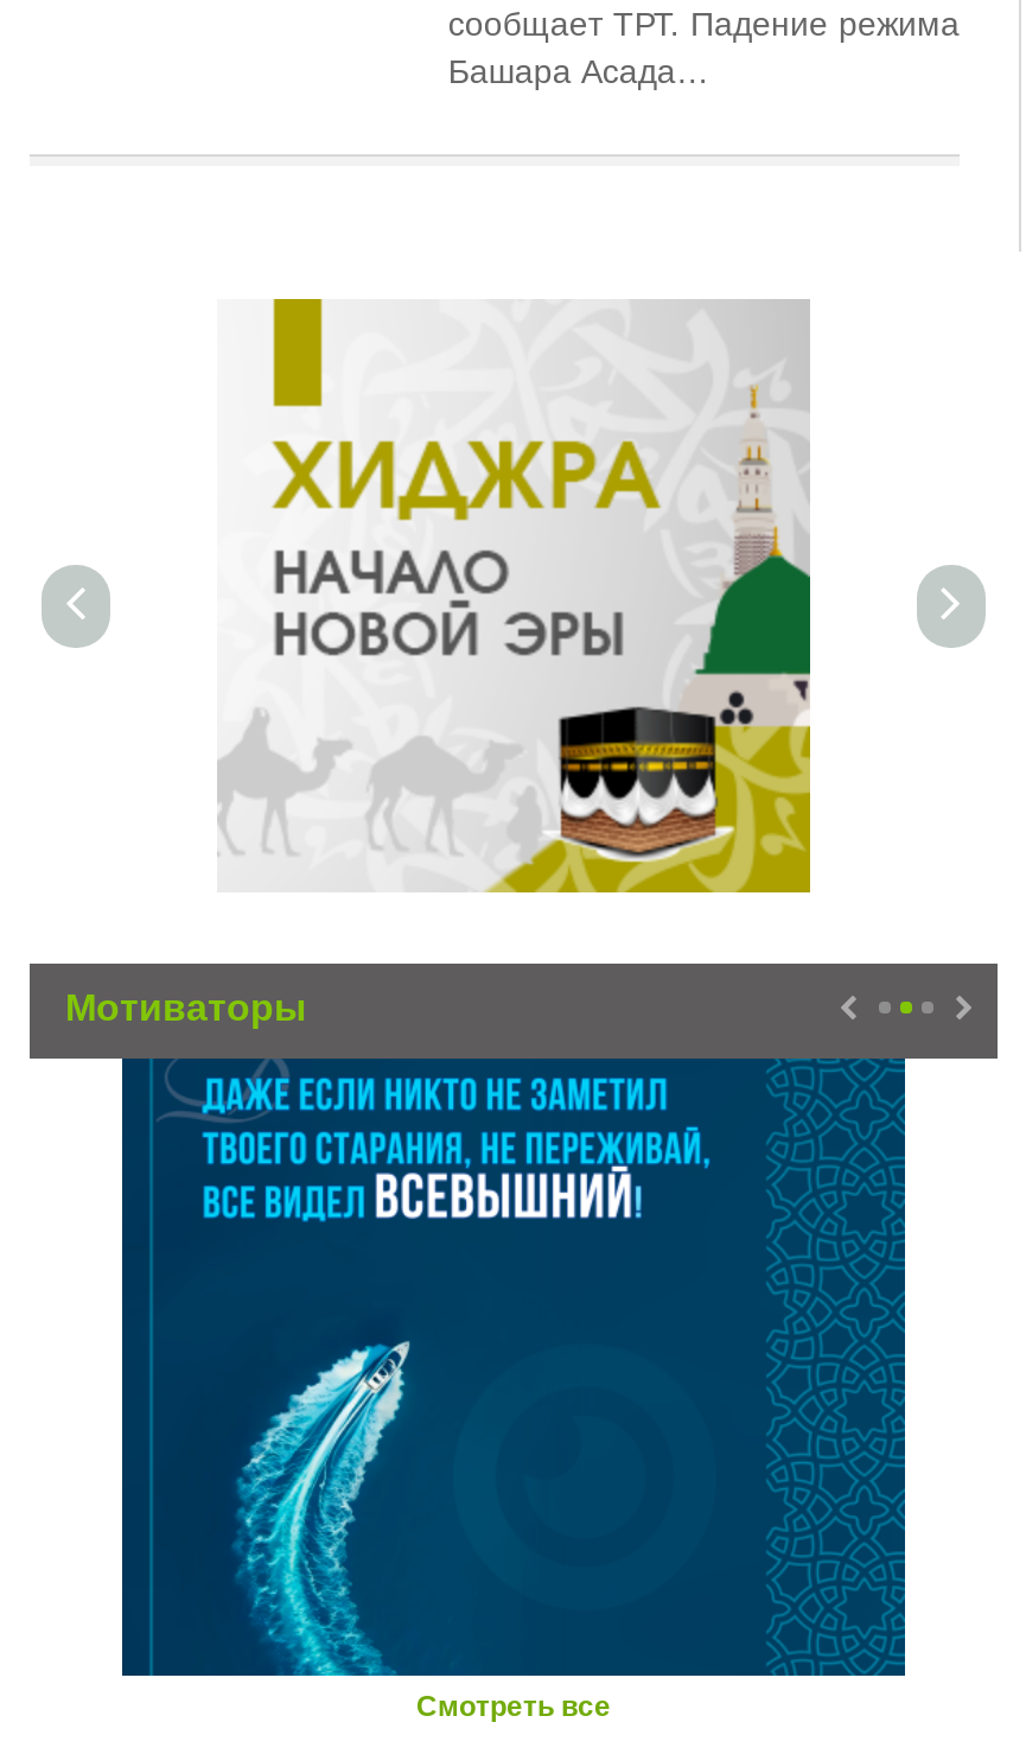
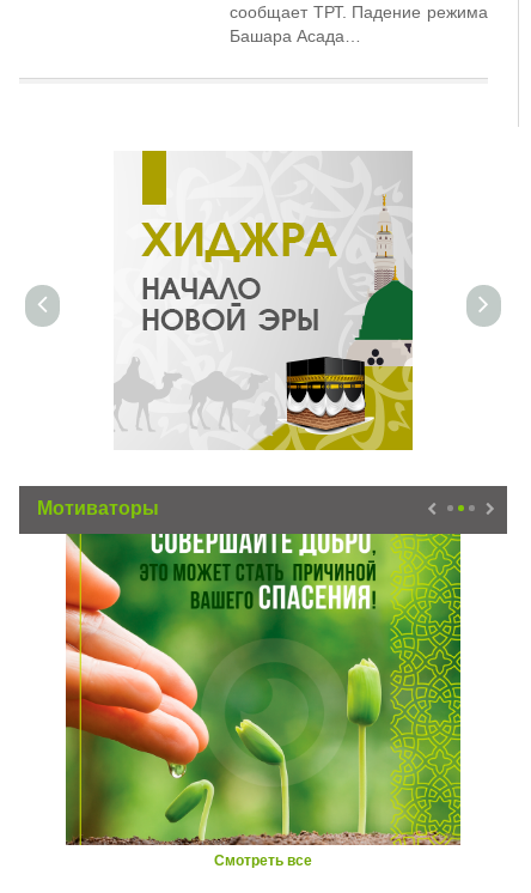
[120,1056,907,1678] [image] -> [65,533,462,846] [image]

